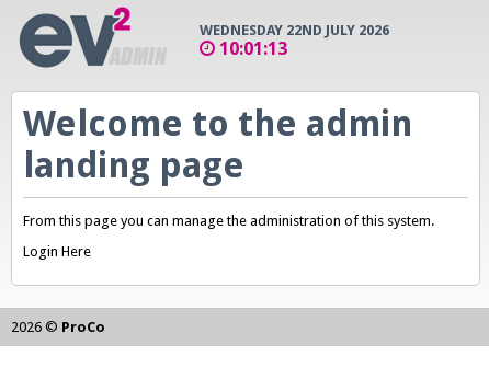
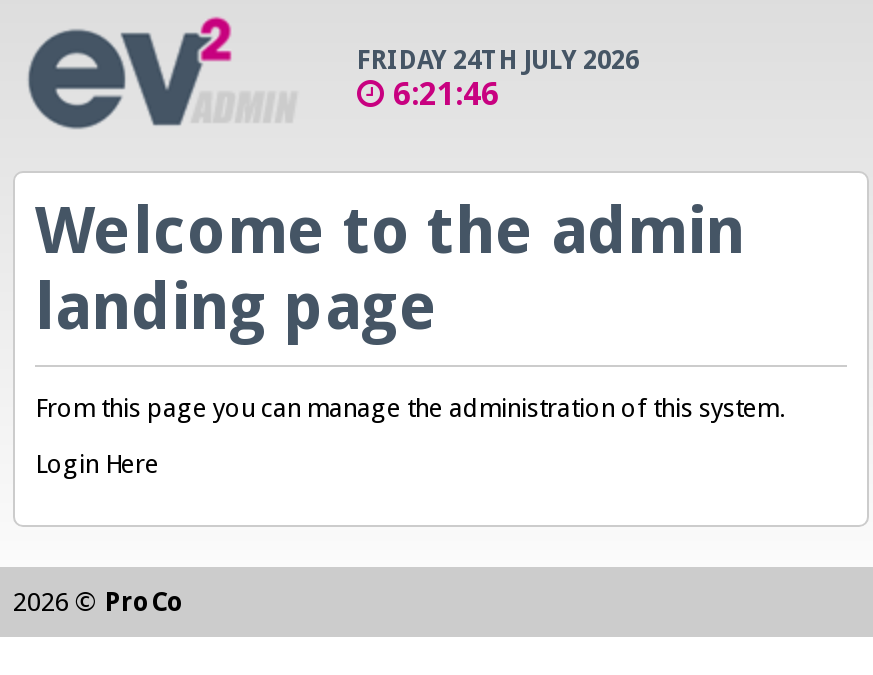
[200,22,389,38] WEDNESDAY 22ND JULY 2026 -> [357,45,639,75] FRIDAY 24TH JULY 2026
[219,38,287,59] 10:01:13 -> [393,75,499,113] 6:21:46

